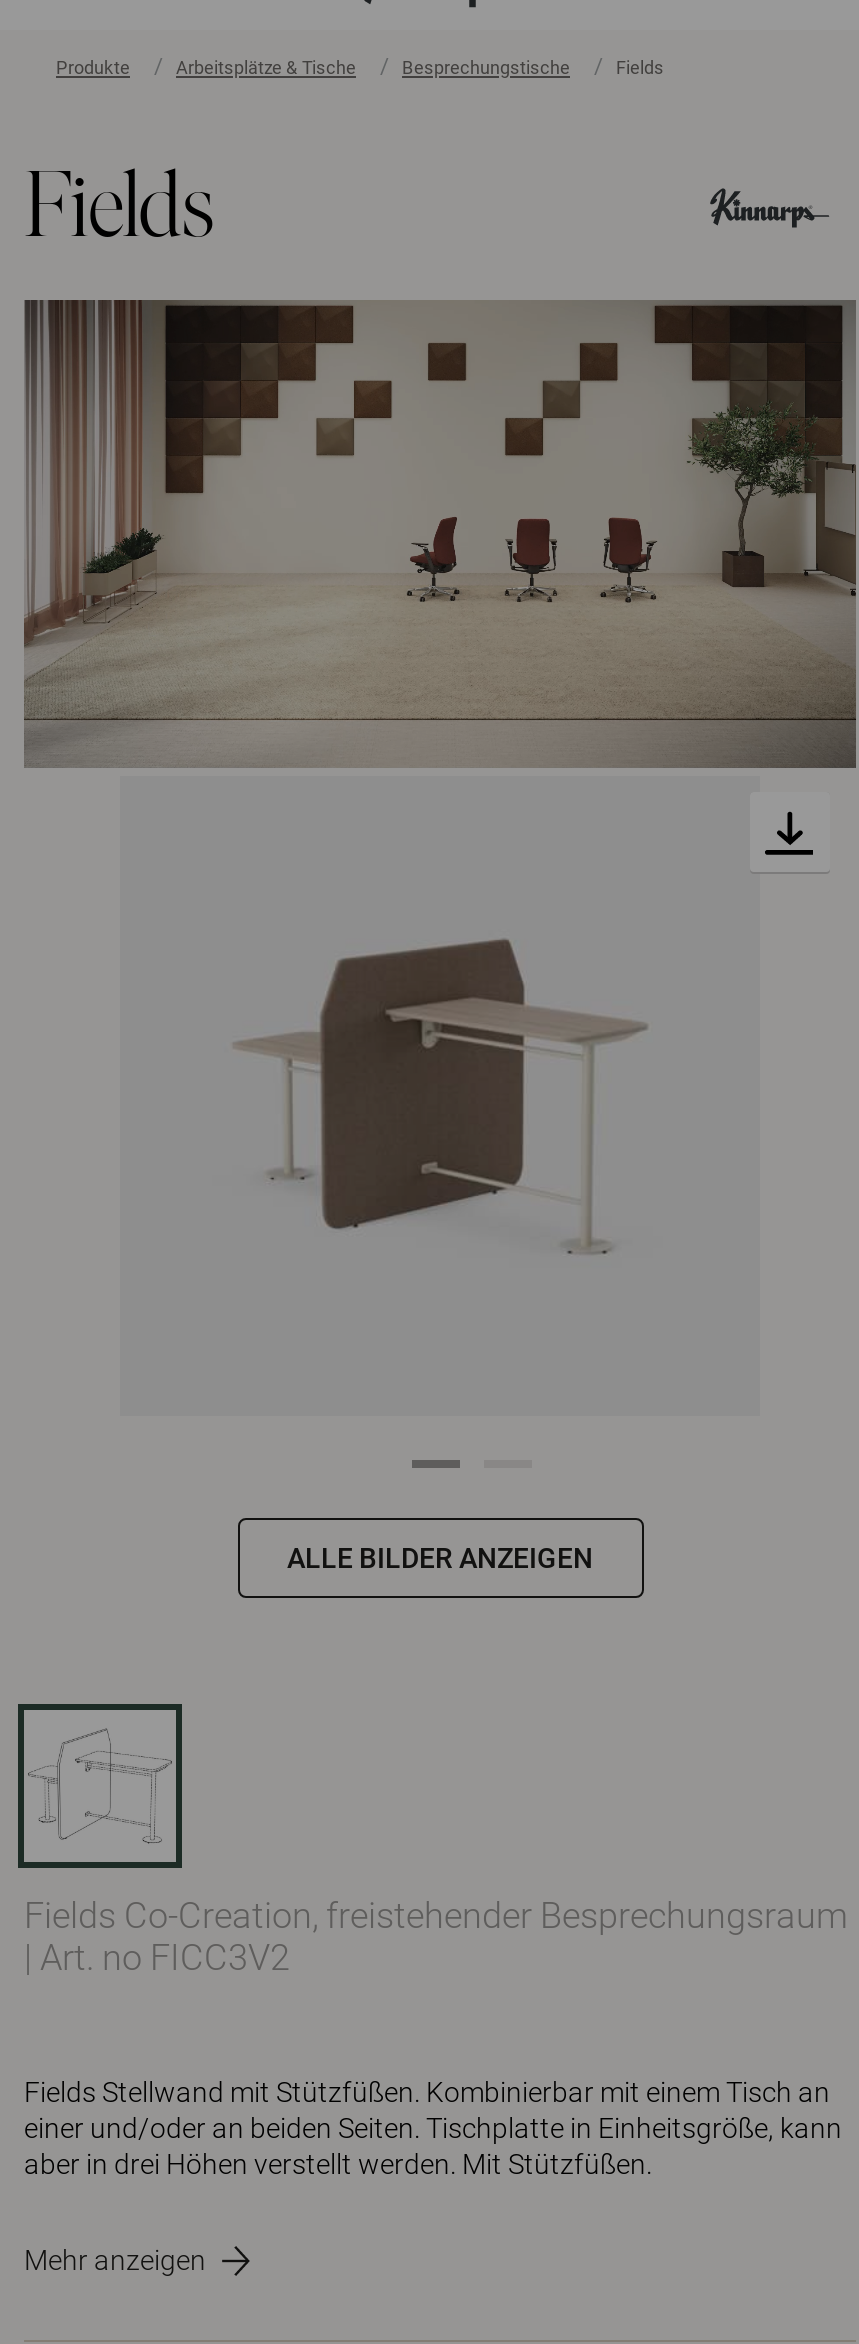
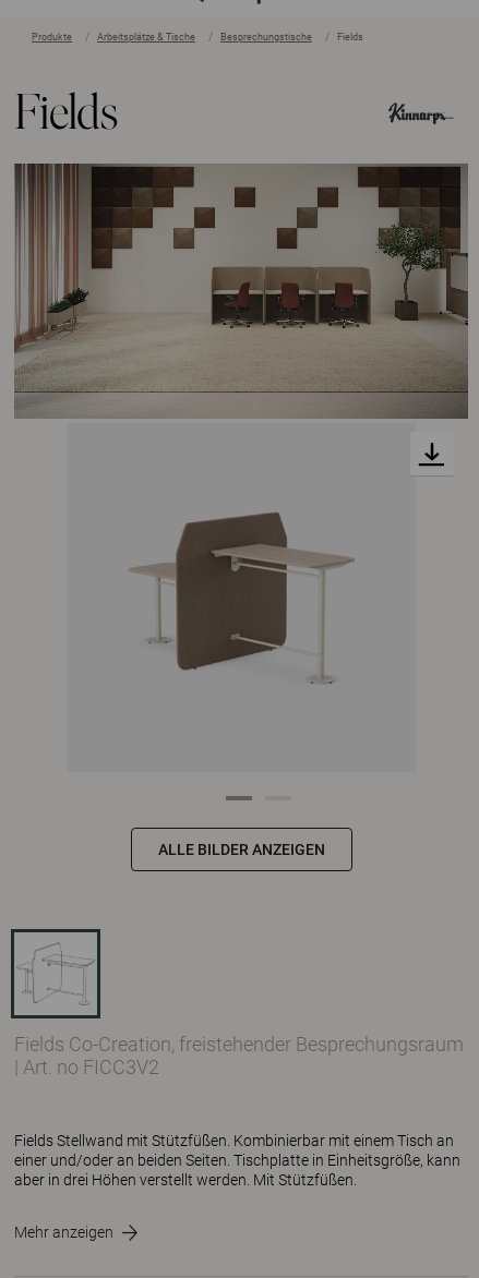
[386,488,678,596] [image] -> [211,265,372,326] [image]

